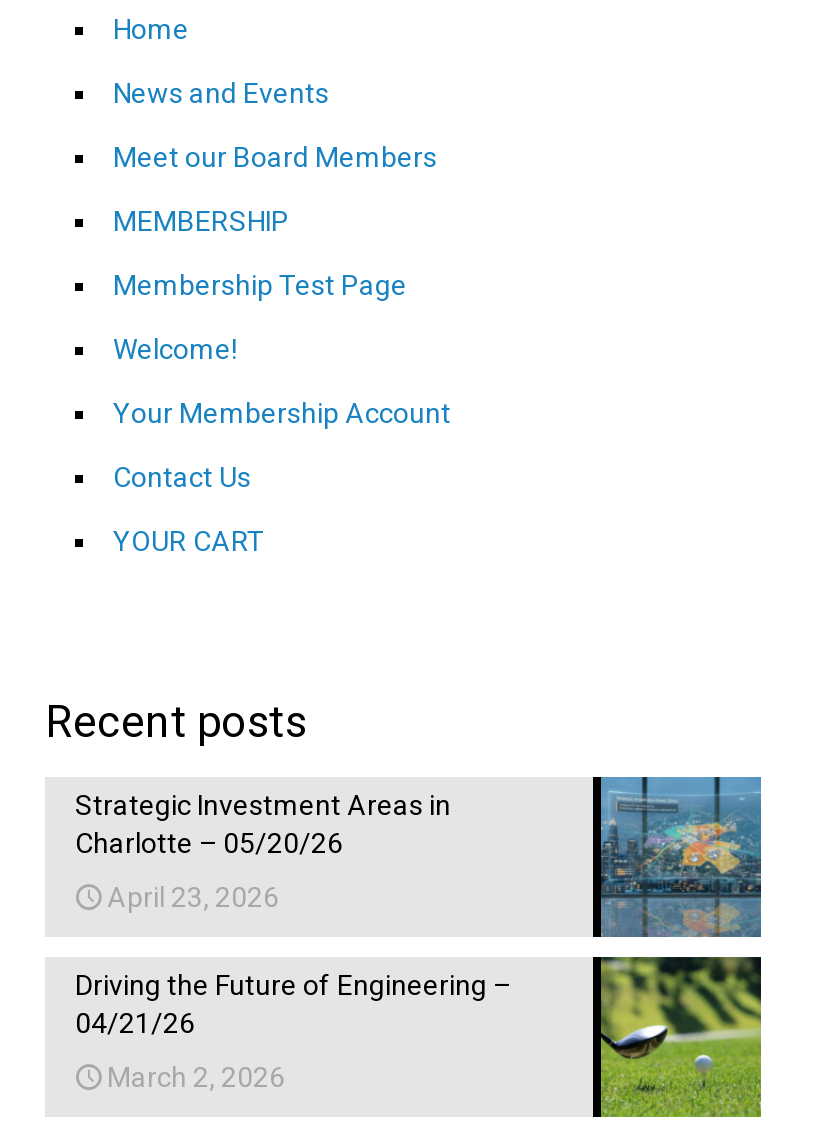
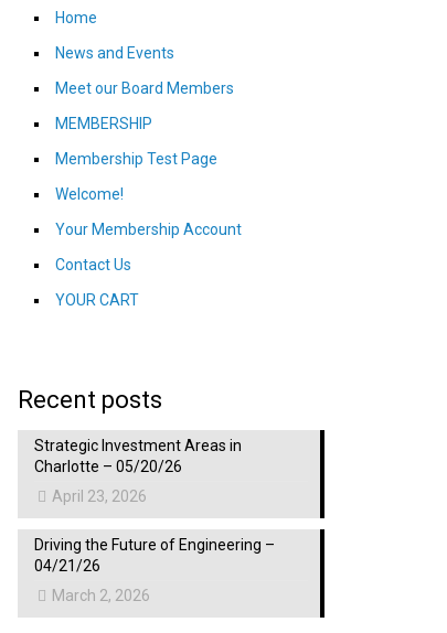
[597,774,763,940] [image] -> none
[599,954,763,1120] [image] -> none

